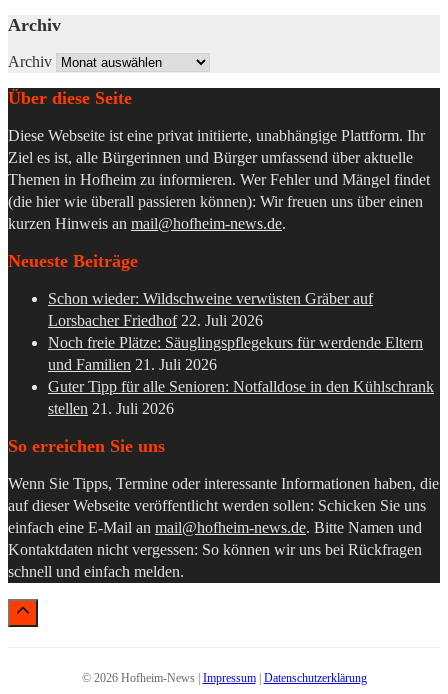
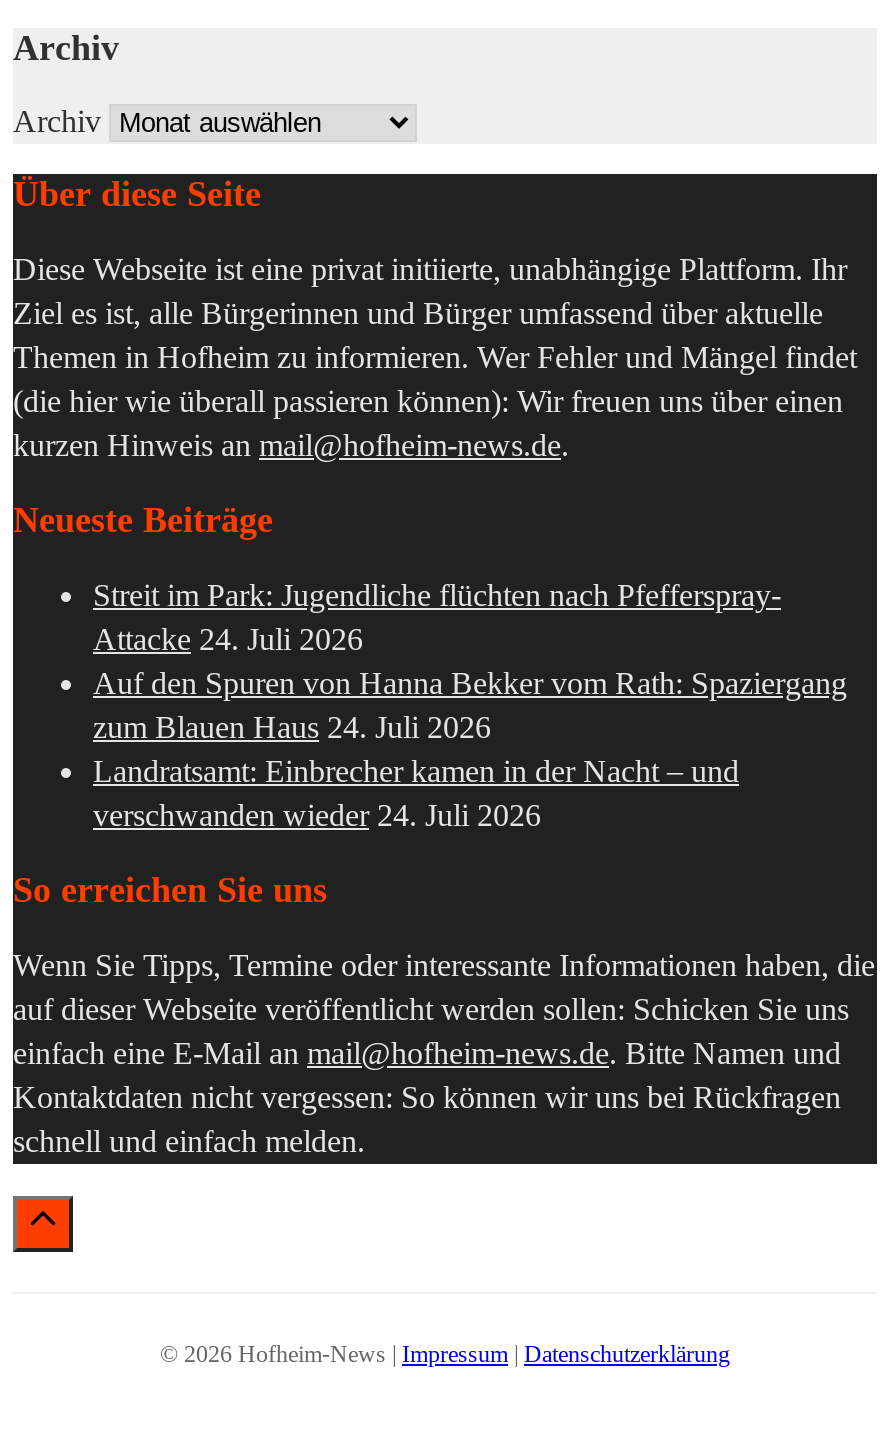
[48,290,434,417] Schon wieder: Wildschweine verwüsten Gräber auf | Lorsbacher Friedhof 22. Juli 2026 | Noch freie Plätze: Säuglingspflegekurs für werdende Eltern | und Familien 21. Juli 2026 | Guter Tipp für alle Senioren: Notfalldose in den Kühlschrank | stellen 21. Juli 2026 -> [93,578,847,832] Streit im Park: Jugendliche flüchten nach Pfefferspray- | Attacke 24. Juli 2026 | Auf den Spuren von Hanna Bekker vom Rath: Spaziergang | zum Blauen Haus 24. Juli 2026 | Landratsamt: Einbrecher kamen in der Nacht – und | verschwanden wieder 24. Juli 2026

